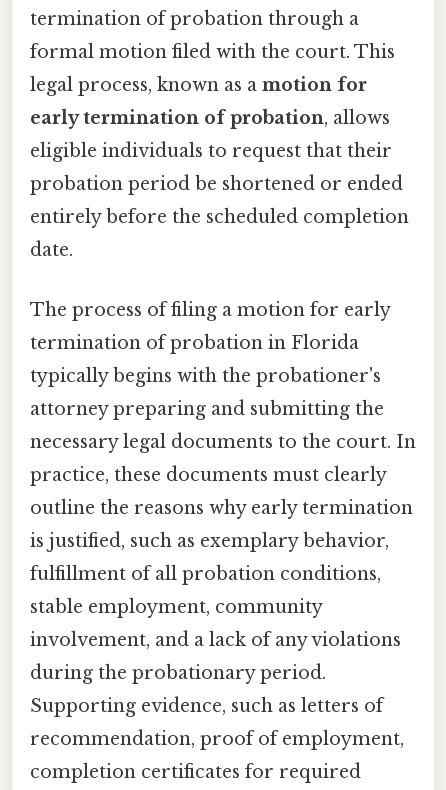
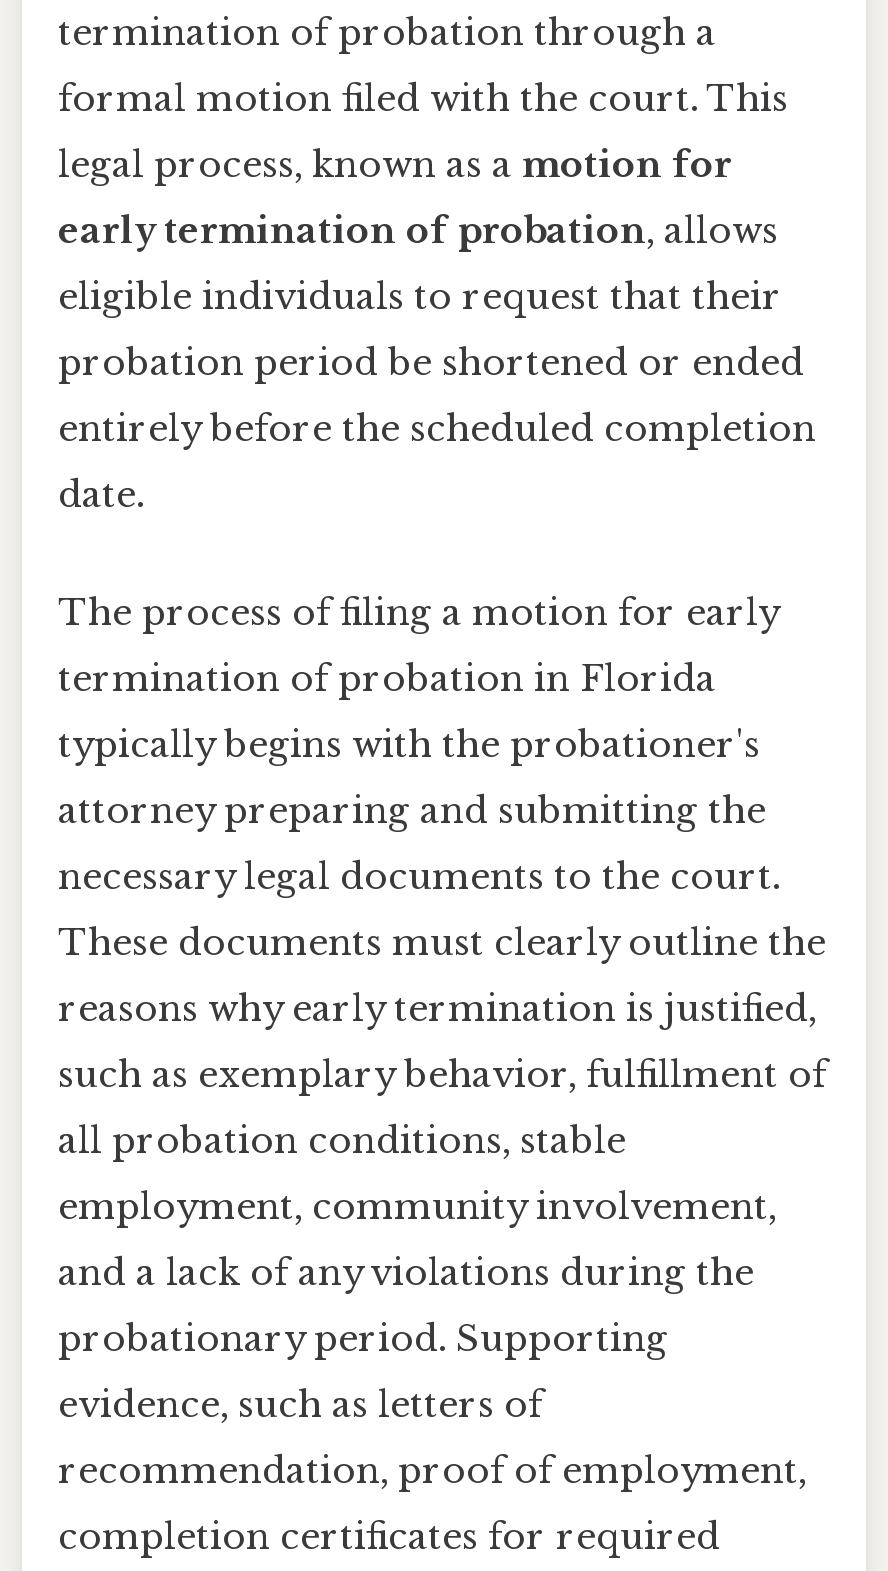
[30,431,416,453] necessary legal documents to the court. In -> [58,856,780,900] necessary legal documents to the court.
[30,464,386,486] practice, these documents must clearly -> [58,922,826,966] These documents must clearly outline the
[30,497,413,519] outline the reasons why early termination -> [58,988,816,1032] reasons why early termination is justified,
[30,530,389,552] is justified, such as exemplary behavior, -> [58,1054,826,1098] such as exemplary behavior, fulfillment of
[30,563,381,585] fulfillment of all probation conditions, -> [58,1120,626,1164] all probation conditions, stable
[30,596,322,618] stable employment, community -> [58,1186,776,1230] employment, community involvement,
[30,629,401,651] involvement, and a lack of any violations -> [58,1252,754,1296] and a lack of any violations during the
[30,662,326,684] during the probationary period. -> [58,1318,668,1362] probationary period. Supporting
[30,695,383,717] Supporting evidence, such as letters of -> [58,1384,542,1428] evidence, such as letters of

